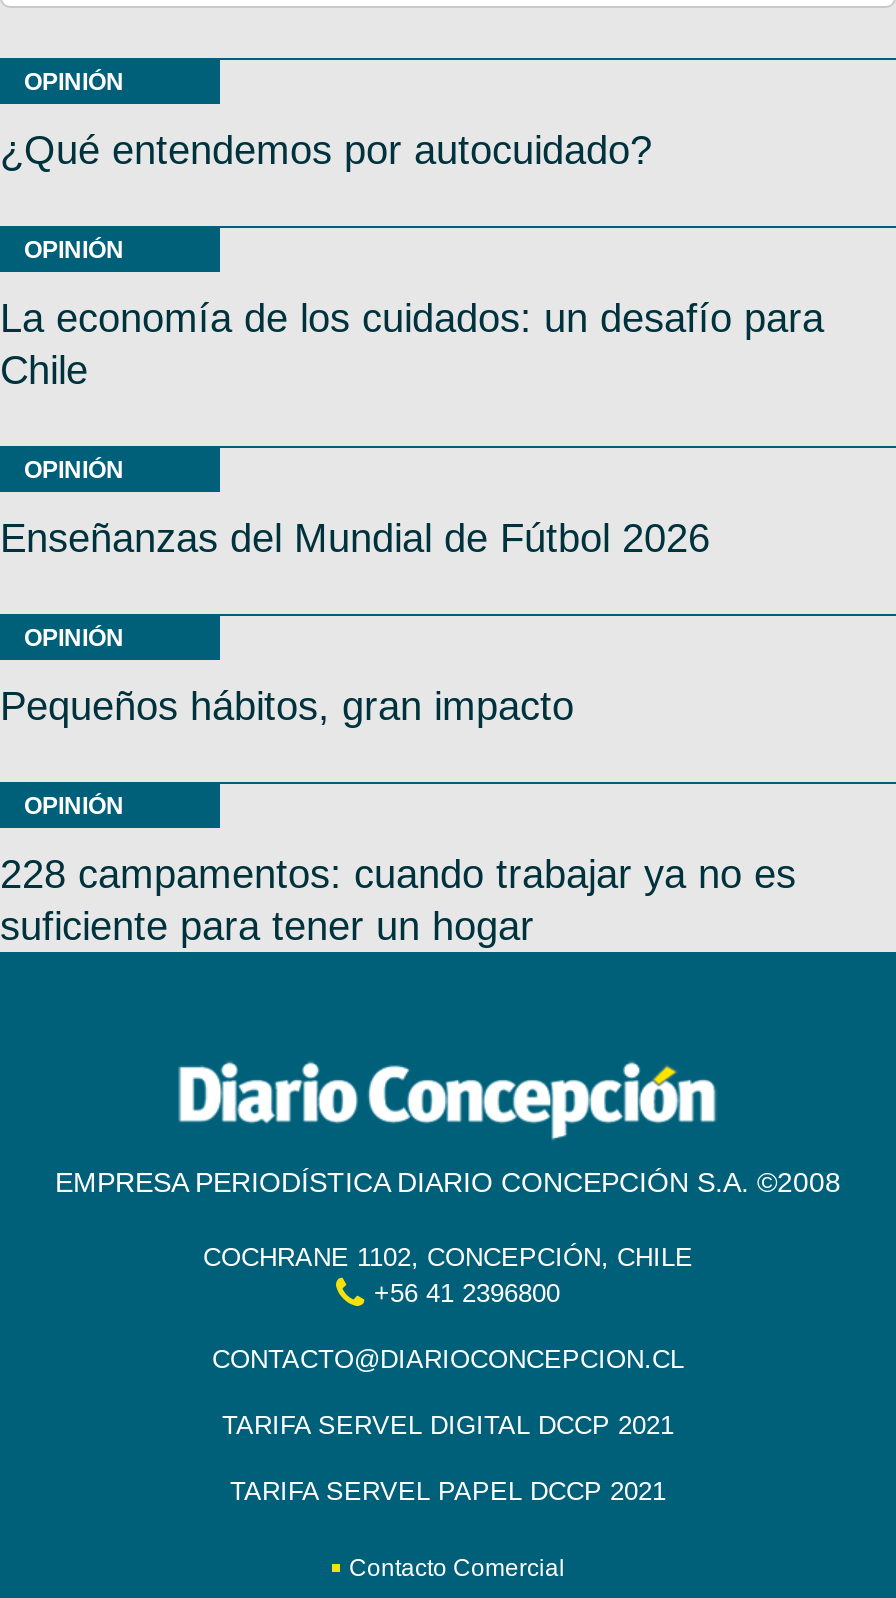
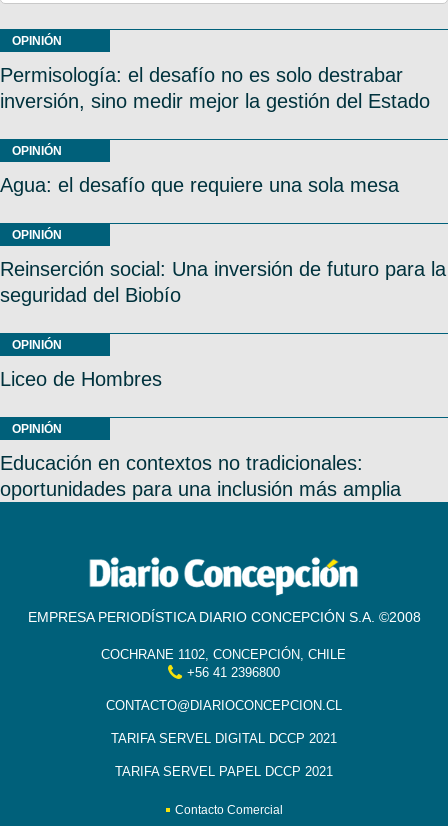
[0,127,652,171] ¿Qué entendemos por autocuidado? -> [0,64,430,112] Permisología: el desafío no es solo destrabar | inversión, sino medir mejor la gestión del Estado
[0,295,824,391] La economía de los cuidados: un desafío para | Chile -> [0,174,399,196] Agua: el desafío que requiere una sola mesa
[0,515,710,559] Enseñanzas del Mundial de Fútbol 2026 -> [0,258,446,306] Reinserción social: Una inversión de futuro para la | seguridad del Biobío
[0,683,574,727] Pequeños hábitos, gran impacto -> [0,368,162,390] Liceo de Hombres
[0,851,796,947] 228 campamentos: cuando trabajar ya no es | suficiente para tener un hogar -> [0,452,401,500] Educación en contextos no tradicionales: | oportunidades para una inclusión más amplia

